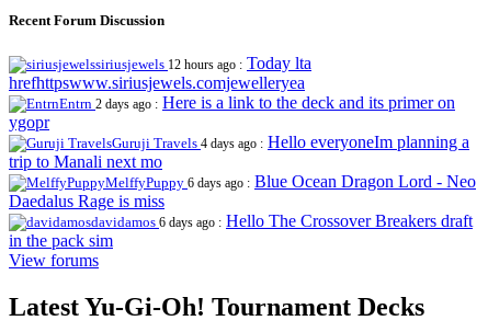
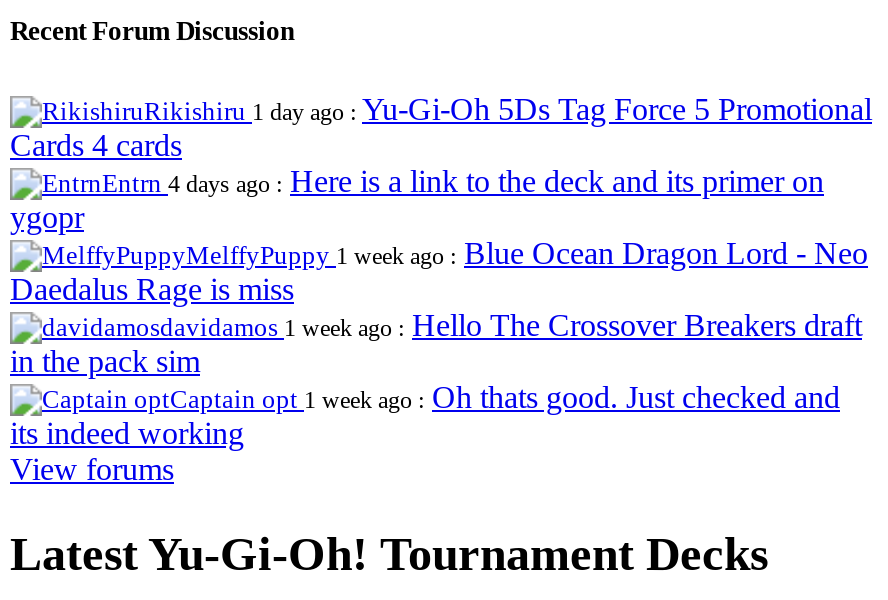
[9,54,455,112] siriusjewels 12 hours ago : Today lta | hrefhttpswww.siriusjewels.comjewelleryea | Entrn 2 days ago : Here is a link to the deck and its primer on -> [10,92,872,198] Rikishiru 1 day ago : Yu-Gi-Oh 5Ds Tag Force 5 Promotional | Cards 4 cards | Entrn 4 days ago : Here is a link to the deck and its primer on
[9,133,476,191] Guruji Travels 4 days ago : Hello everyoneIm planning a | trip to Manali next mo | MelffyPuppy 6 days ago : Blue Ocean Dragon Lord - Neo -> [186,236,868,270] MelffyPuppy 1 week ago : Blue Ocean Dragon Lord - Neo
moved [9,192,164,211] -> [10,272,294,306]: Daedalus Rage is miss
[91,212,473,230] davidamos 6 days ago : Hello The Crossover Breakers draft -> [160,308,862,342] davidamos 1 week ago : Hello The Crossover Breakers draft
moved [9,231,113,250] -> [10,344,200,378]: in the pack sim
none -> [10,380,840,450] Captain opt 1 week ago : Oh thats good. Just checked and | its indeed working

